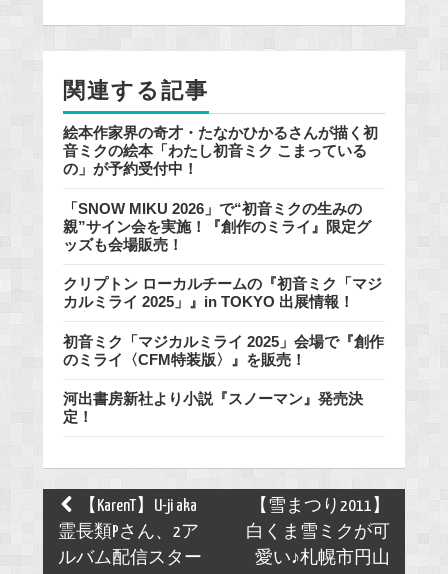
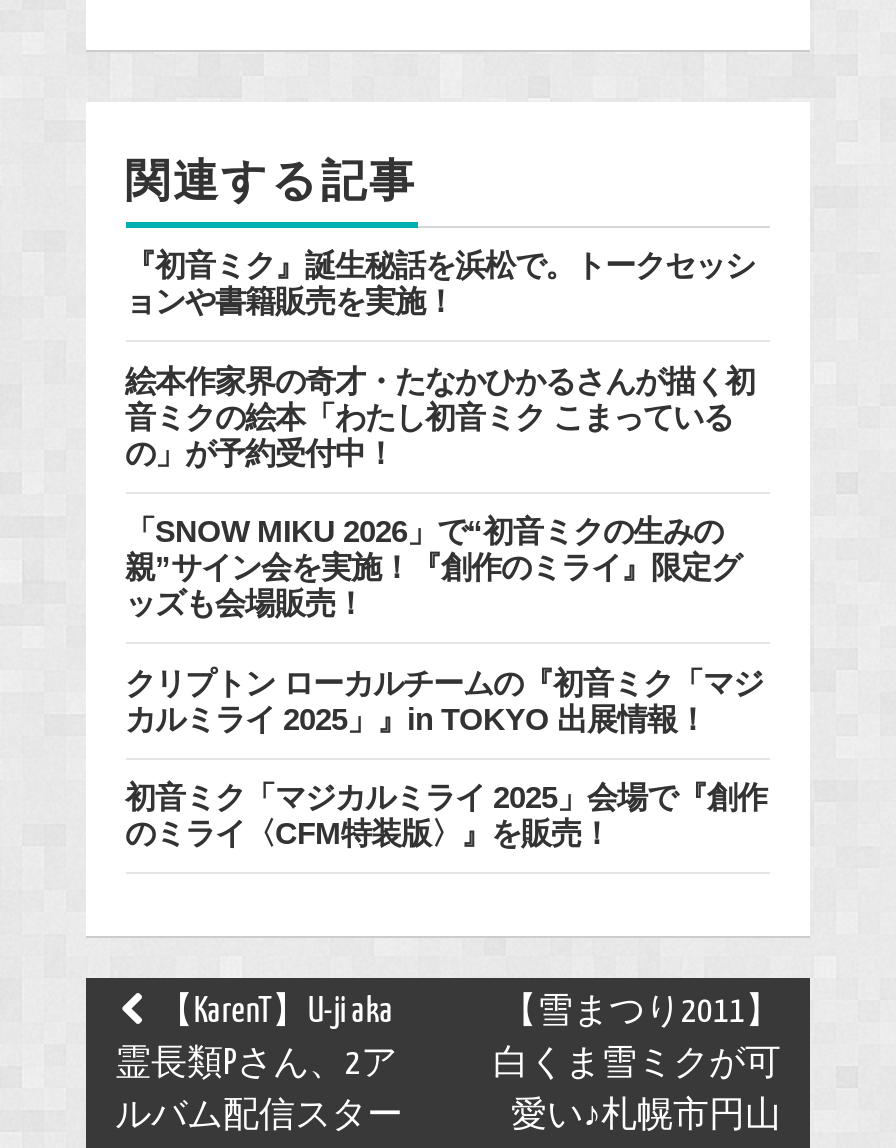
none -> [125,248,755,318] 『初音ミク』誕生秘話を浜松で。トークセッシ | ョンや書籍販売を実施！
moved [62,124,383,367] -> [125,363,767,850]: 絵本作家界の奇才・たなかひかるさんが描く初 | 音ミクの絵本「わたし初音ミク こまっている | の」が予約受付中！ | ... | 初音ミク「マジカルミライ 2025」会場で『創作 | のミライ〈CFM特装版〉』を販売！
[62,390,362,425] 河出書房新社より小説『スノーマン』発売決 | 定！ -> none

